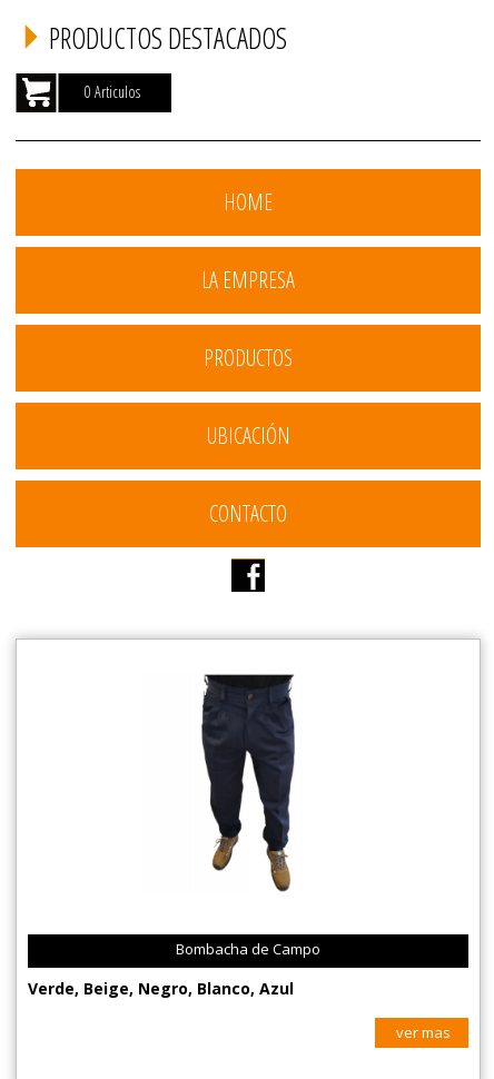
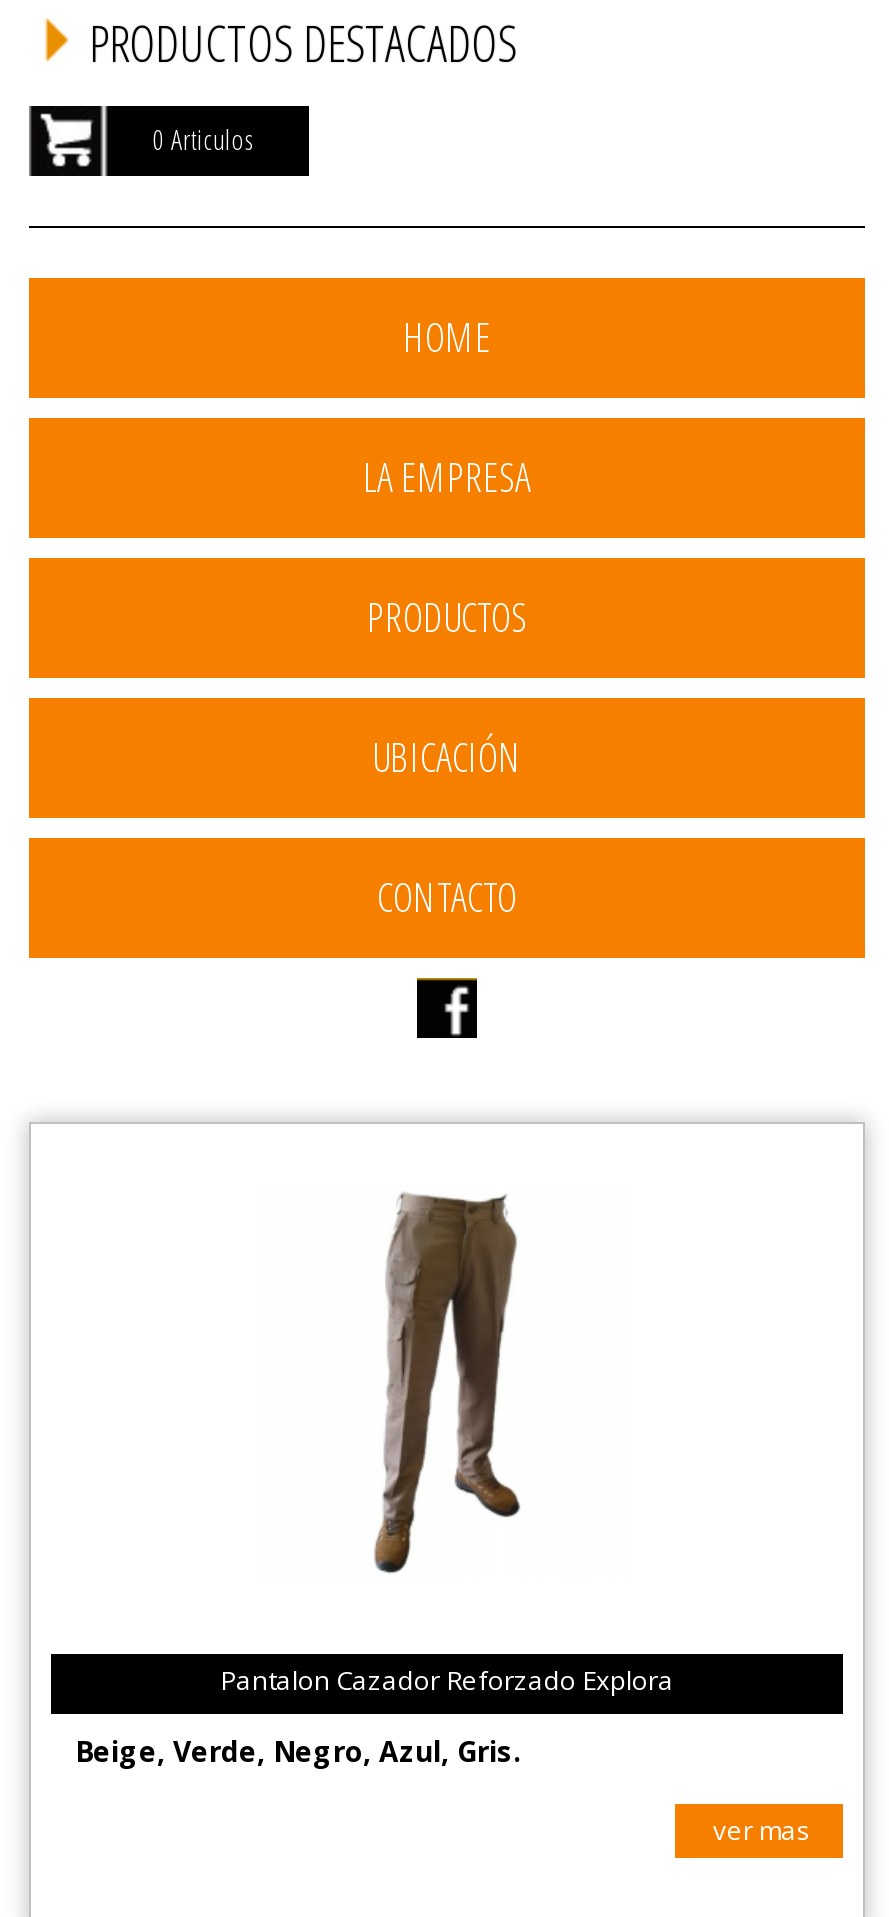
[200,673,296,892] [image] -> [363,1186,531,1576] [image]
[176,939,320,959] Bombacha de Campo -> [220,1662,674,1698] Pantalon Cazador Reforzado Explora
[28,978,294,999] Verde, Beige, Negro, Blanco, Azul -> [51,1732,521,1770] Beige, Verde, Negro, Azul, Gris.

